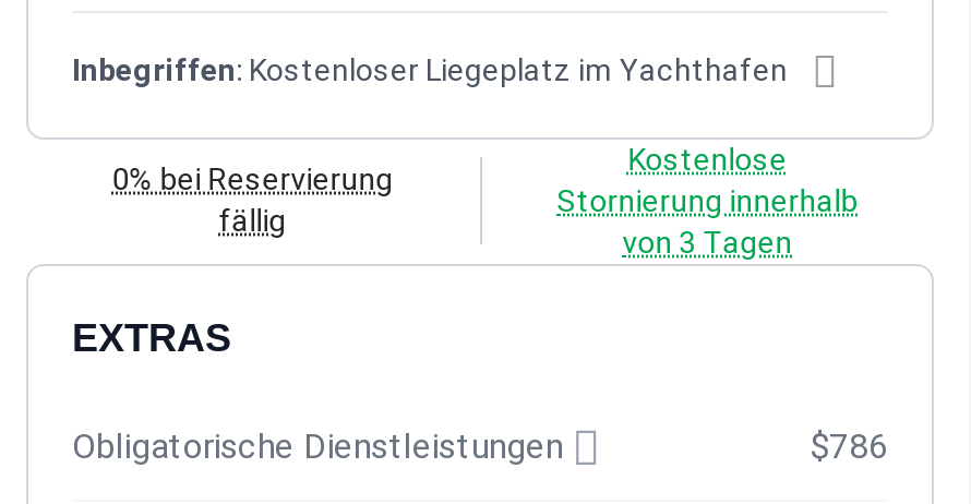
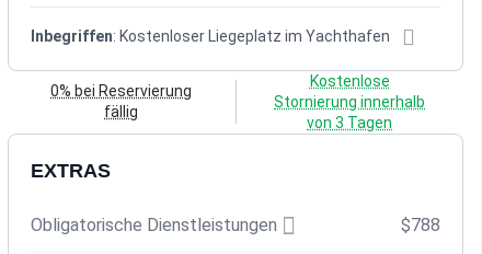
[810,425,888,466] $786 -> [401,214,440,235] $788

